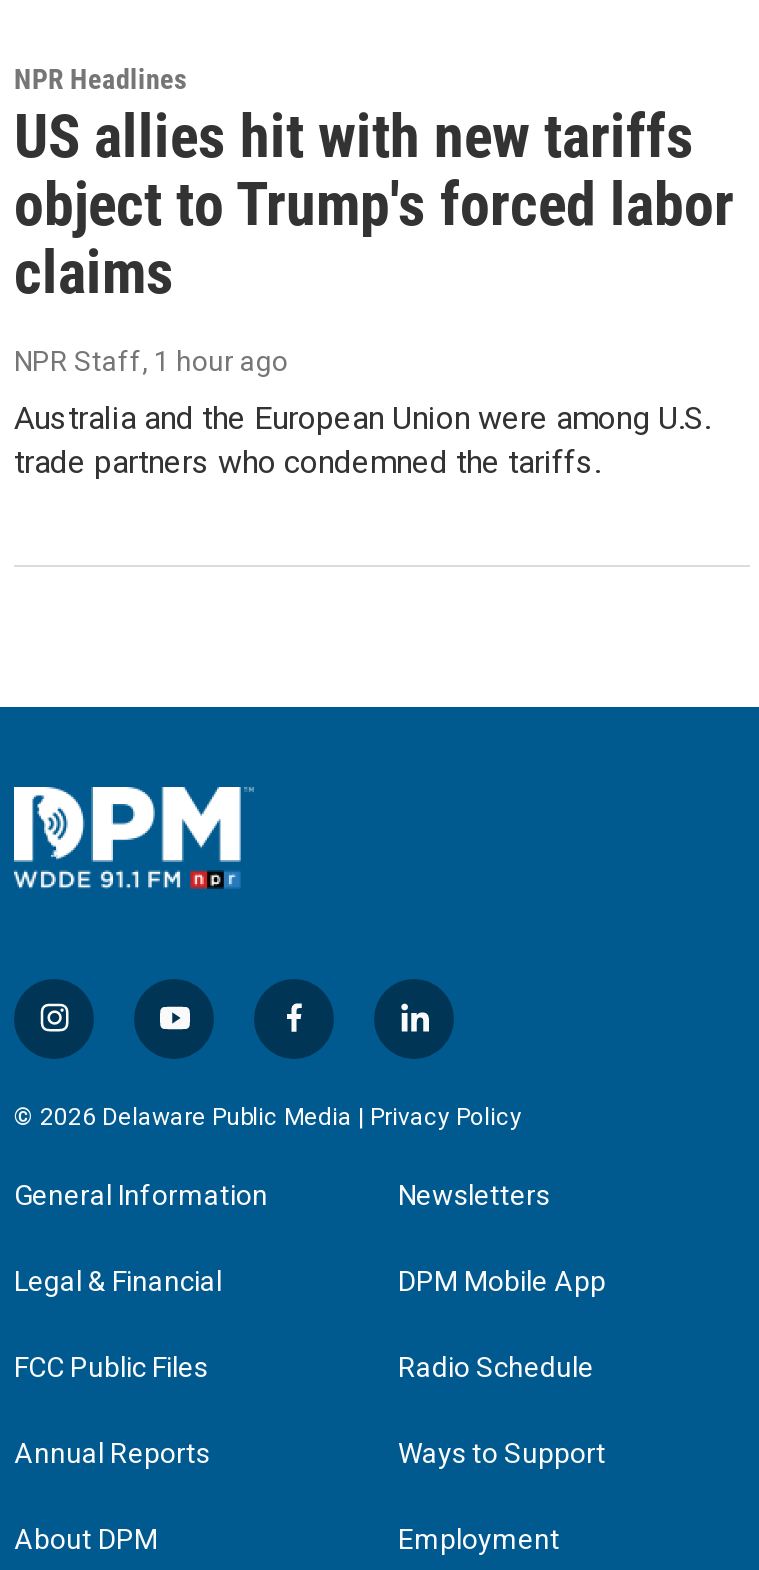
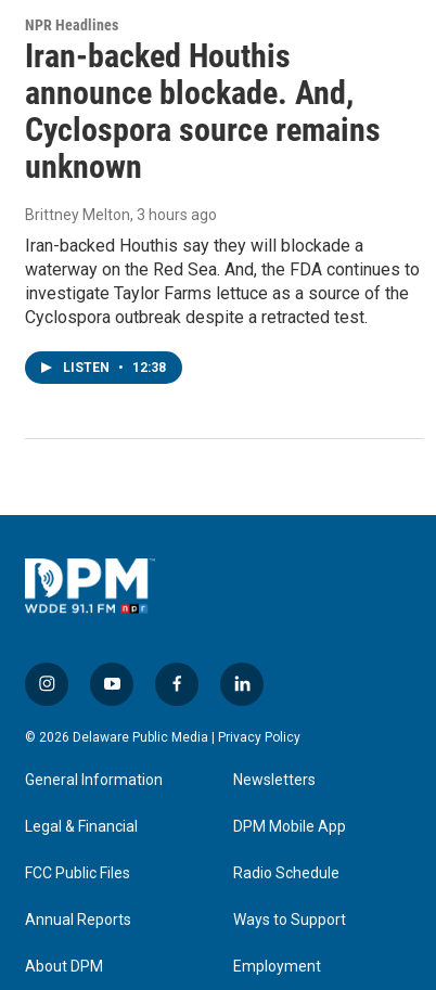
[14,102,734,482] US allies hit with new tariffs | object to Trump's forced labor | claims | NPR Staff, 1 hour ago | Australia and the European Union were among U.S. | trade partners who condemned the tariffs. -> [25,37,420,376] Iran-backed Houthis | announce blockade. And, | Cyclospora source remains | unknown | Brittney Melton, 3 hours ago | Iran-backed Houthis say they will blockade a | waterway on the Red Sea. And, the FDA continues to | investigate Taylor Farms lettuce as a source of the | Cyclospora outbreak despite a retracted test. | LISTEN • 12:38

